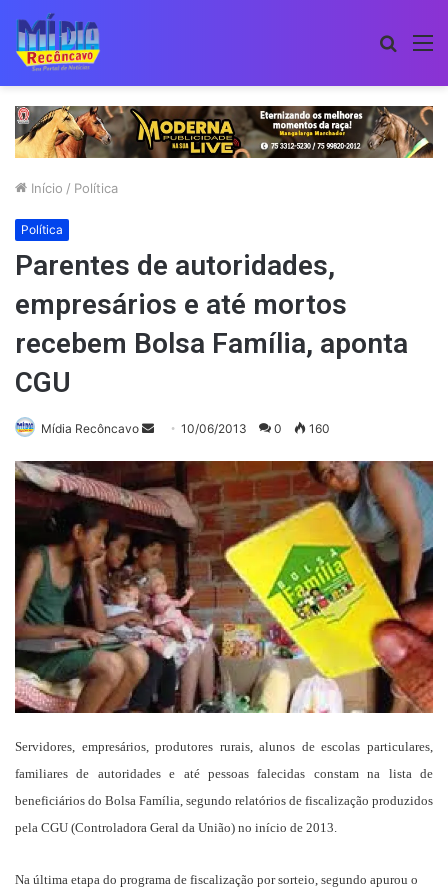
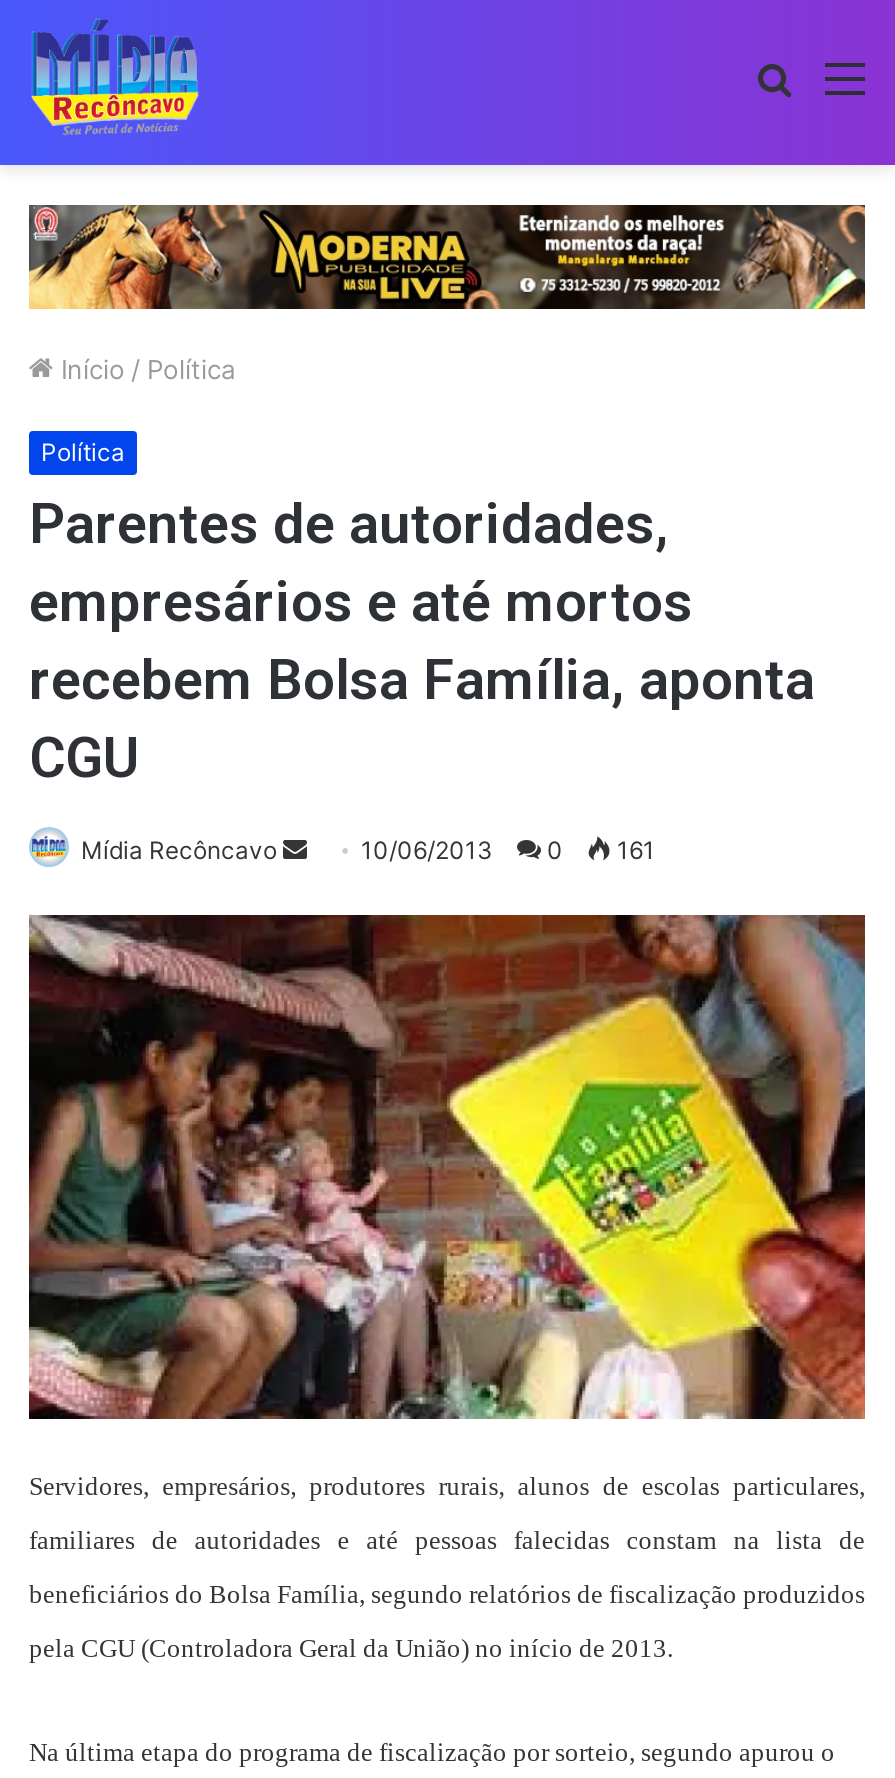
[306,421,330,436] 160 -> [611,835,655,865] 161

